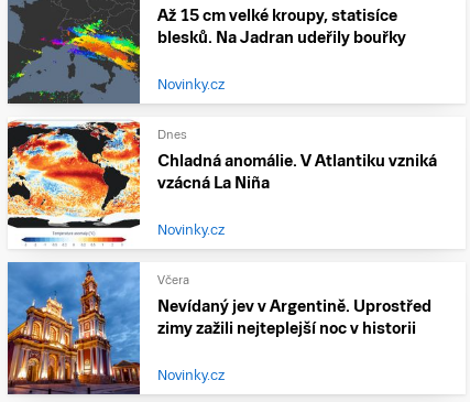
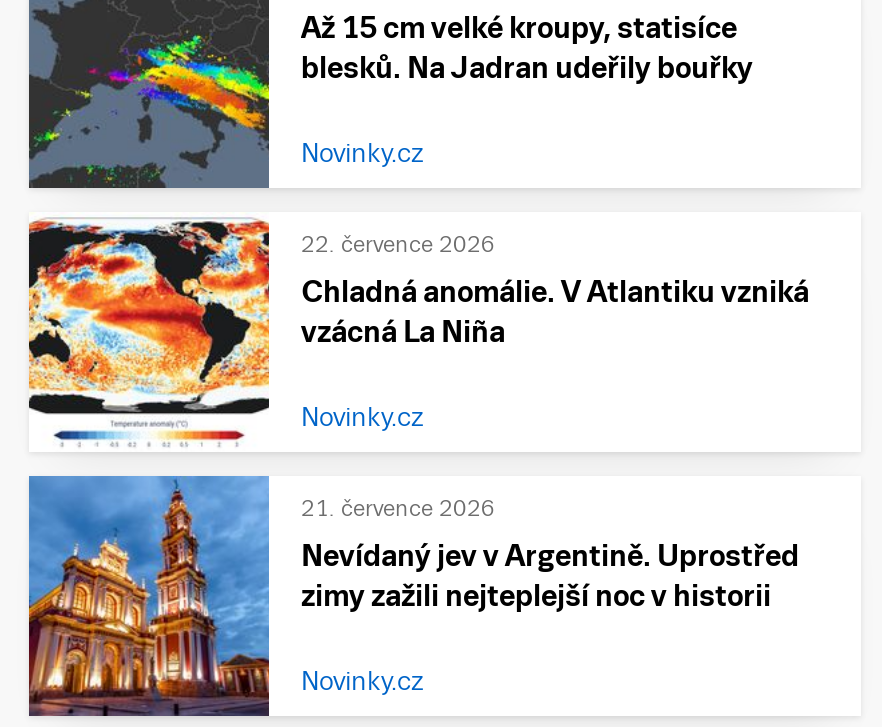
[157,128,187,141] Dnes -> [301,232,495,256] 22. července 2026
[157,273,189,286] Včera -> [301,496,495,520] 21. července 2026

